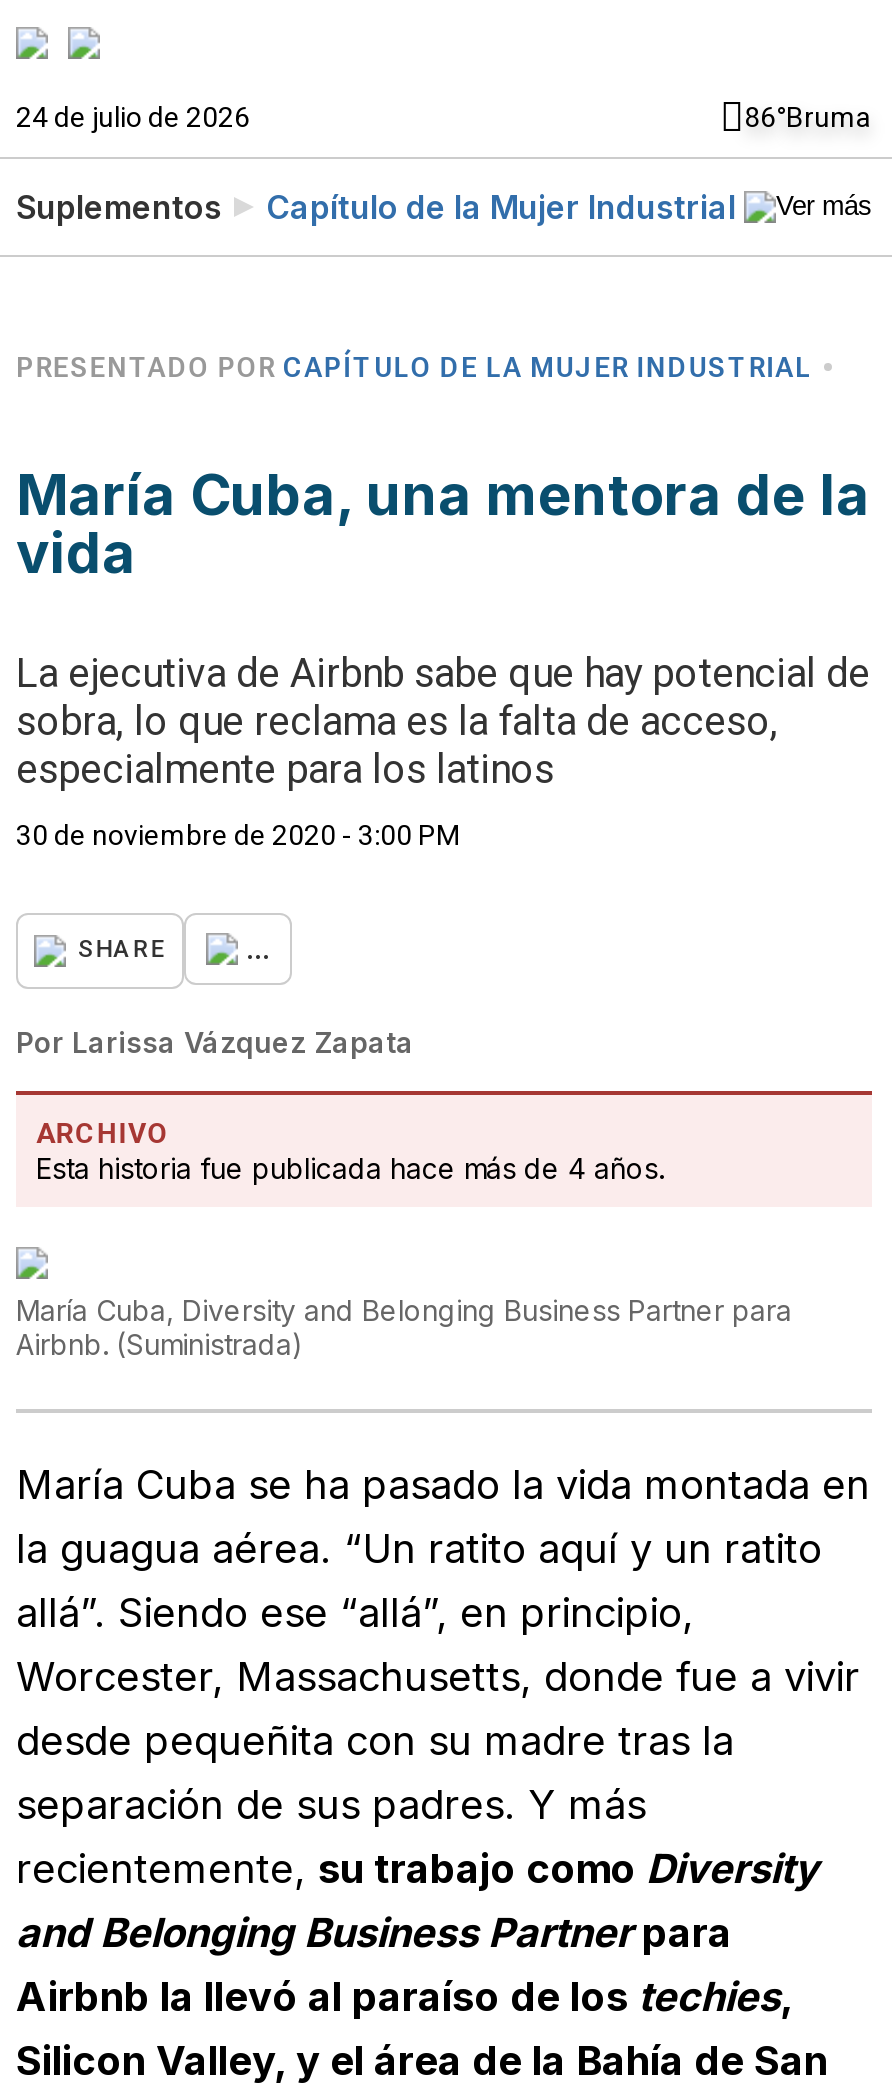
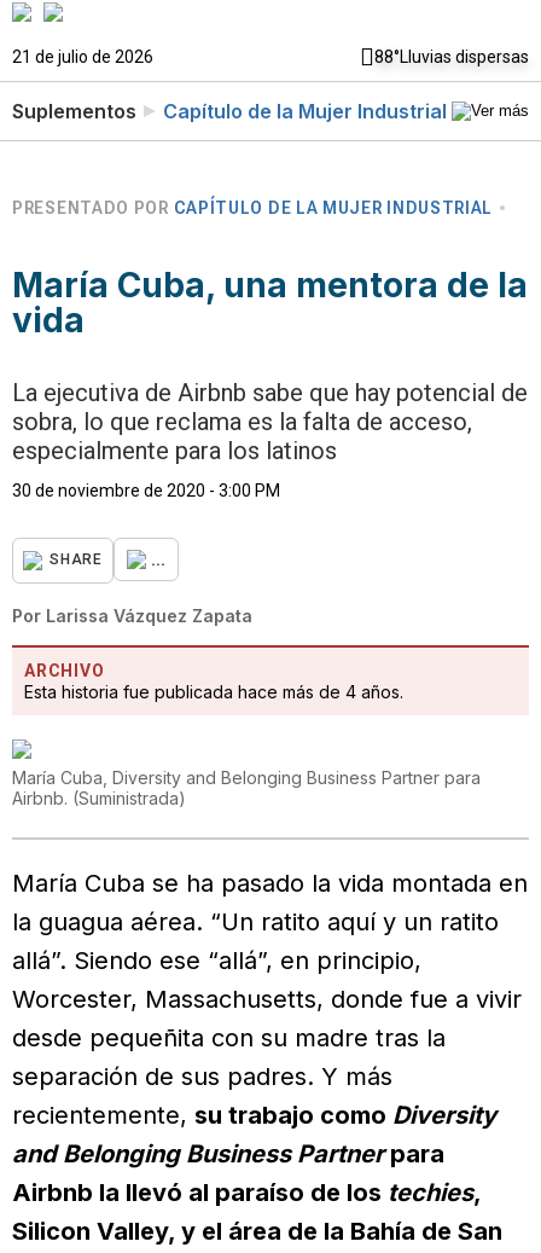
[16,101,872,133] 24 de julio de 2026 | 86°Bruma -> [12,47,529,66] 21 de julio de 2026 | 88°Lluvias dispersas

